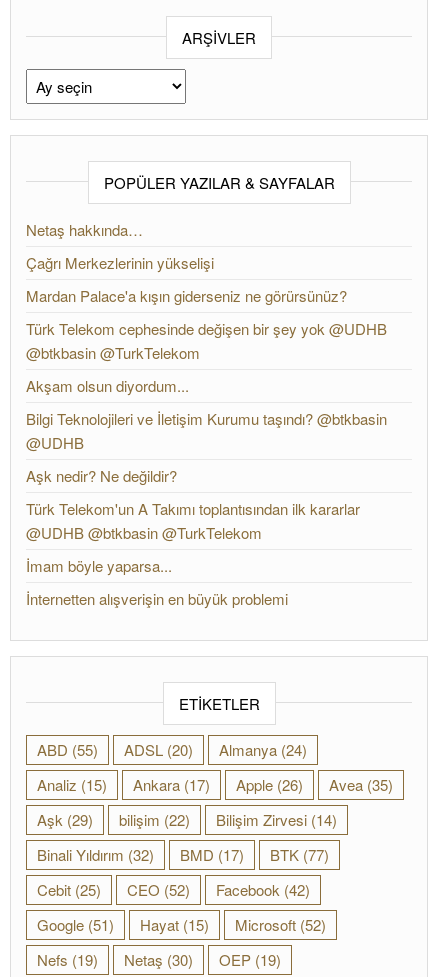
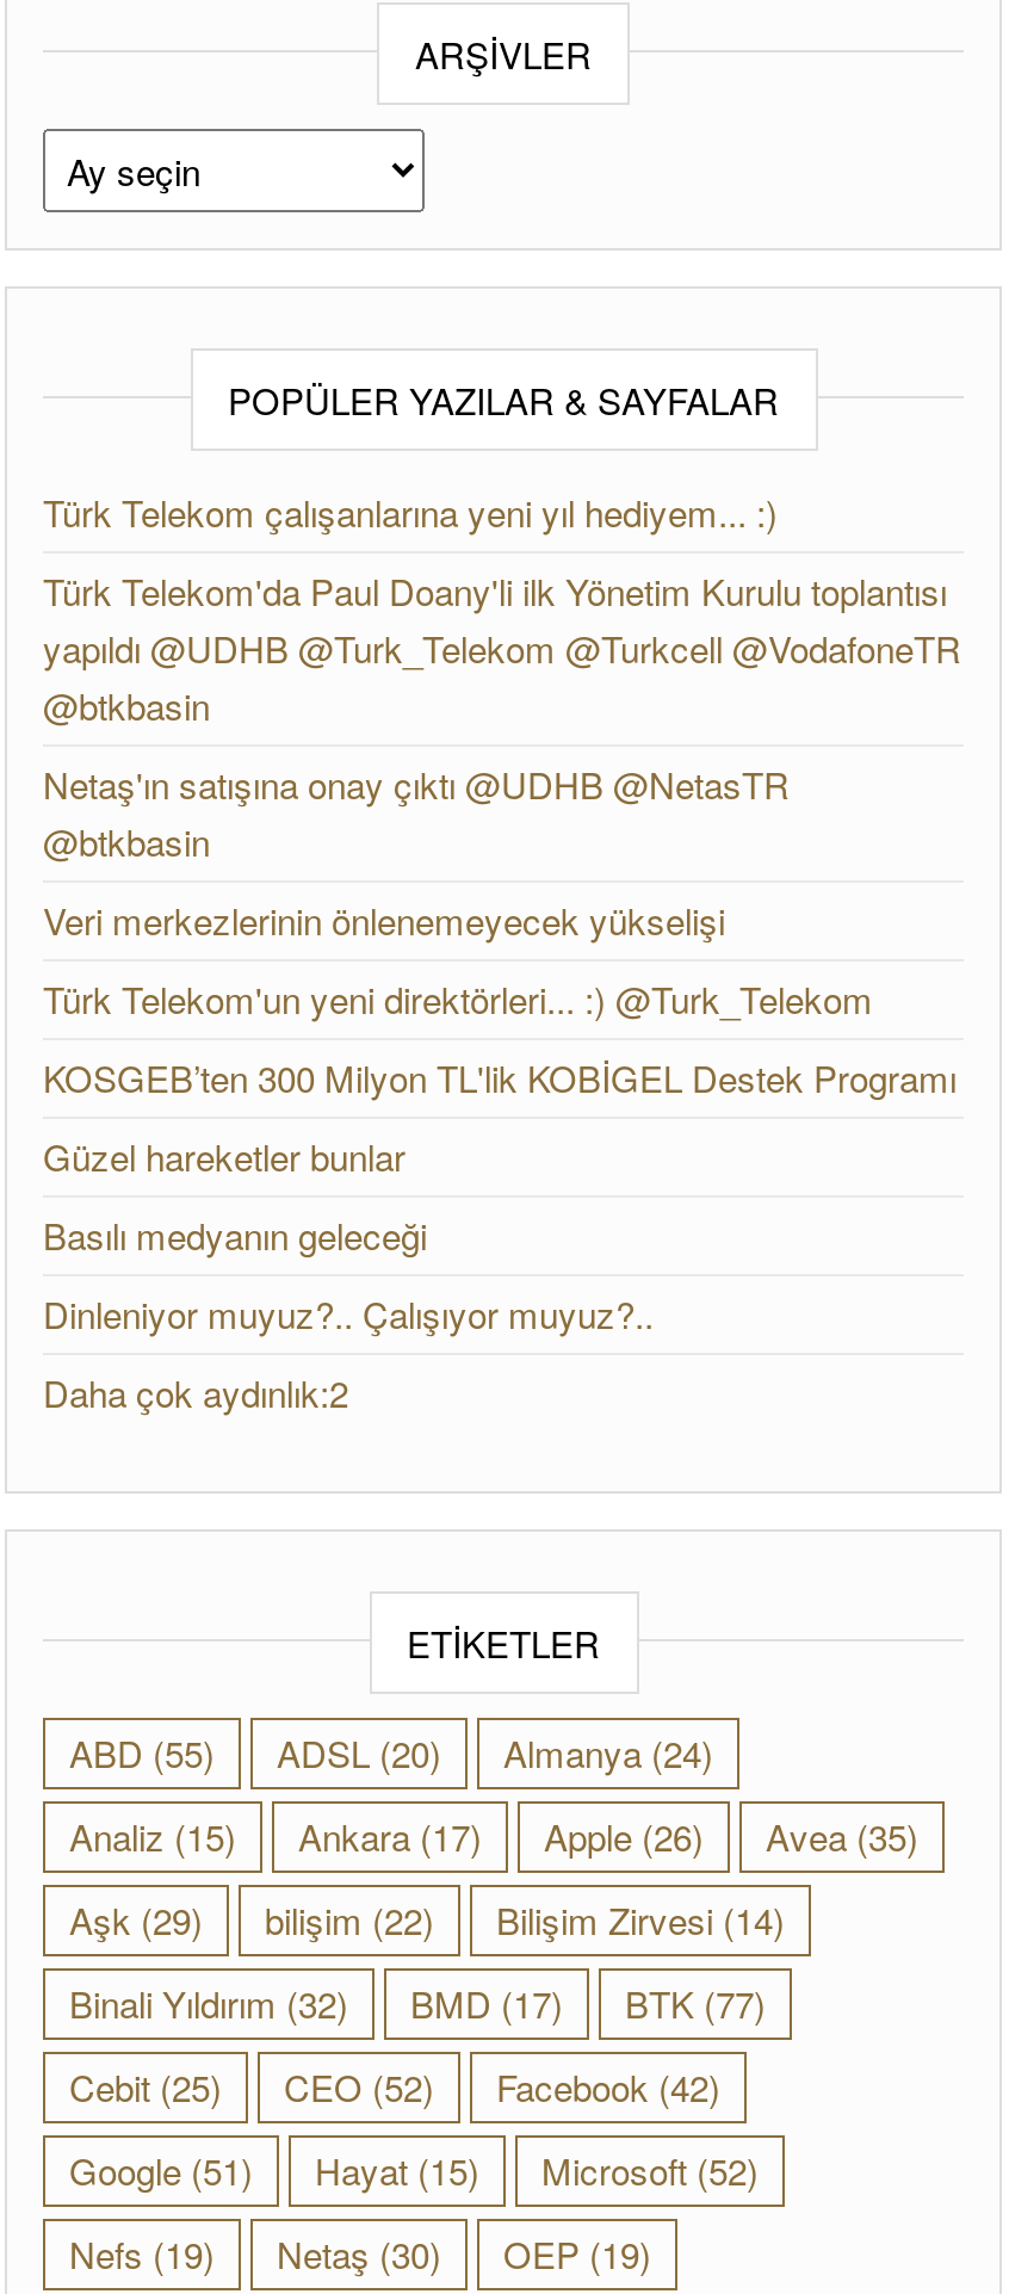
[26,219,143,240] Netaş hakkında… -> [43,486,778,536] Türk Telekom çalışanlarına yeni yıl hediyem... :)
[26,252,214,273] Çağrı Merkezlerinin yükselişi -> [43,565,961,730] Türk Telekom'da Paul Doany'li ilk Yönetim Kurulu toplantısı | yapıldı @UDHB @Turk_Telekom @Turkcell @VodafoneTR | @btkbasin
[26,285,347,306] Mardan Palace'a kışın giderseniz ne görürsünüz? -> [43,758,790,866] Netaş'ın satışına onay çıktı @UDHB @NetasTR | @btkbasin
[26,318,387,363] Türk Telekom cephesinde değişen bir şey yok @UDHB | @btkbasin @TurkTelekom -> [43,894,725,944] Veri merkezlerinin önlenemeyecek yükselişi
[26,375,189,396] Akşam olsun diyordum... -> [43,973,873,1023] Türk Telekom'un yeni direktörleri... :) @Turk_Telekom
[26,408,387,453] Bilgi Teknolojileri ve İletişim Kurumu taşındı? @btkbasin | @UDHB -> [43,1052,957,1102] KOSGEB’ten 300 Milyon TL'lik KOBİGEL Destek Programı
[26,465,177,486] Aşk nedir? Ne değildir? -> [43,1130,406,1181] Güzel hareketler bunlar
[26,498,360,543] Türk Telekom'un A Takımı toplantısından ilk kararlar | @UDHB @btkbasin @TurkTelekom -> [43,1209,427,1259] Basılı medyanın geleceği
[26,555,172,576] İmam böyle yaparsa... -> [43,1288,663,1338] Dinleniyor muyuz?.. Çalışıyor muyuz?..
[26,588,288,609] İnternetten alışverişin en büyük problemi -> [43,1367,348,1417] Daha çok aydınlık:2

